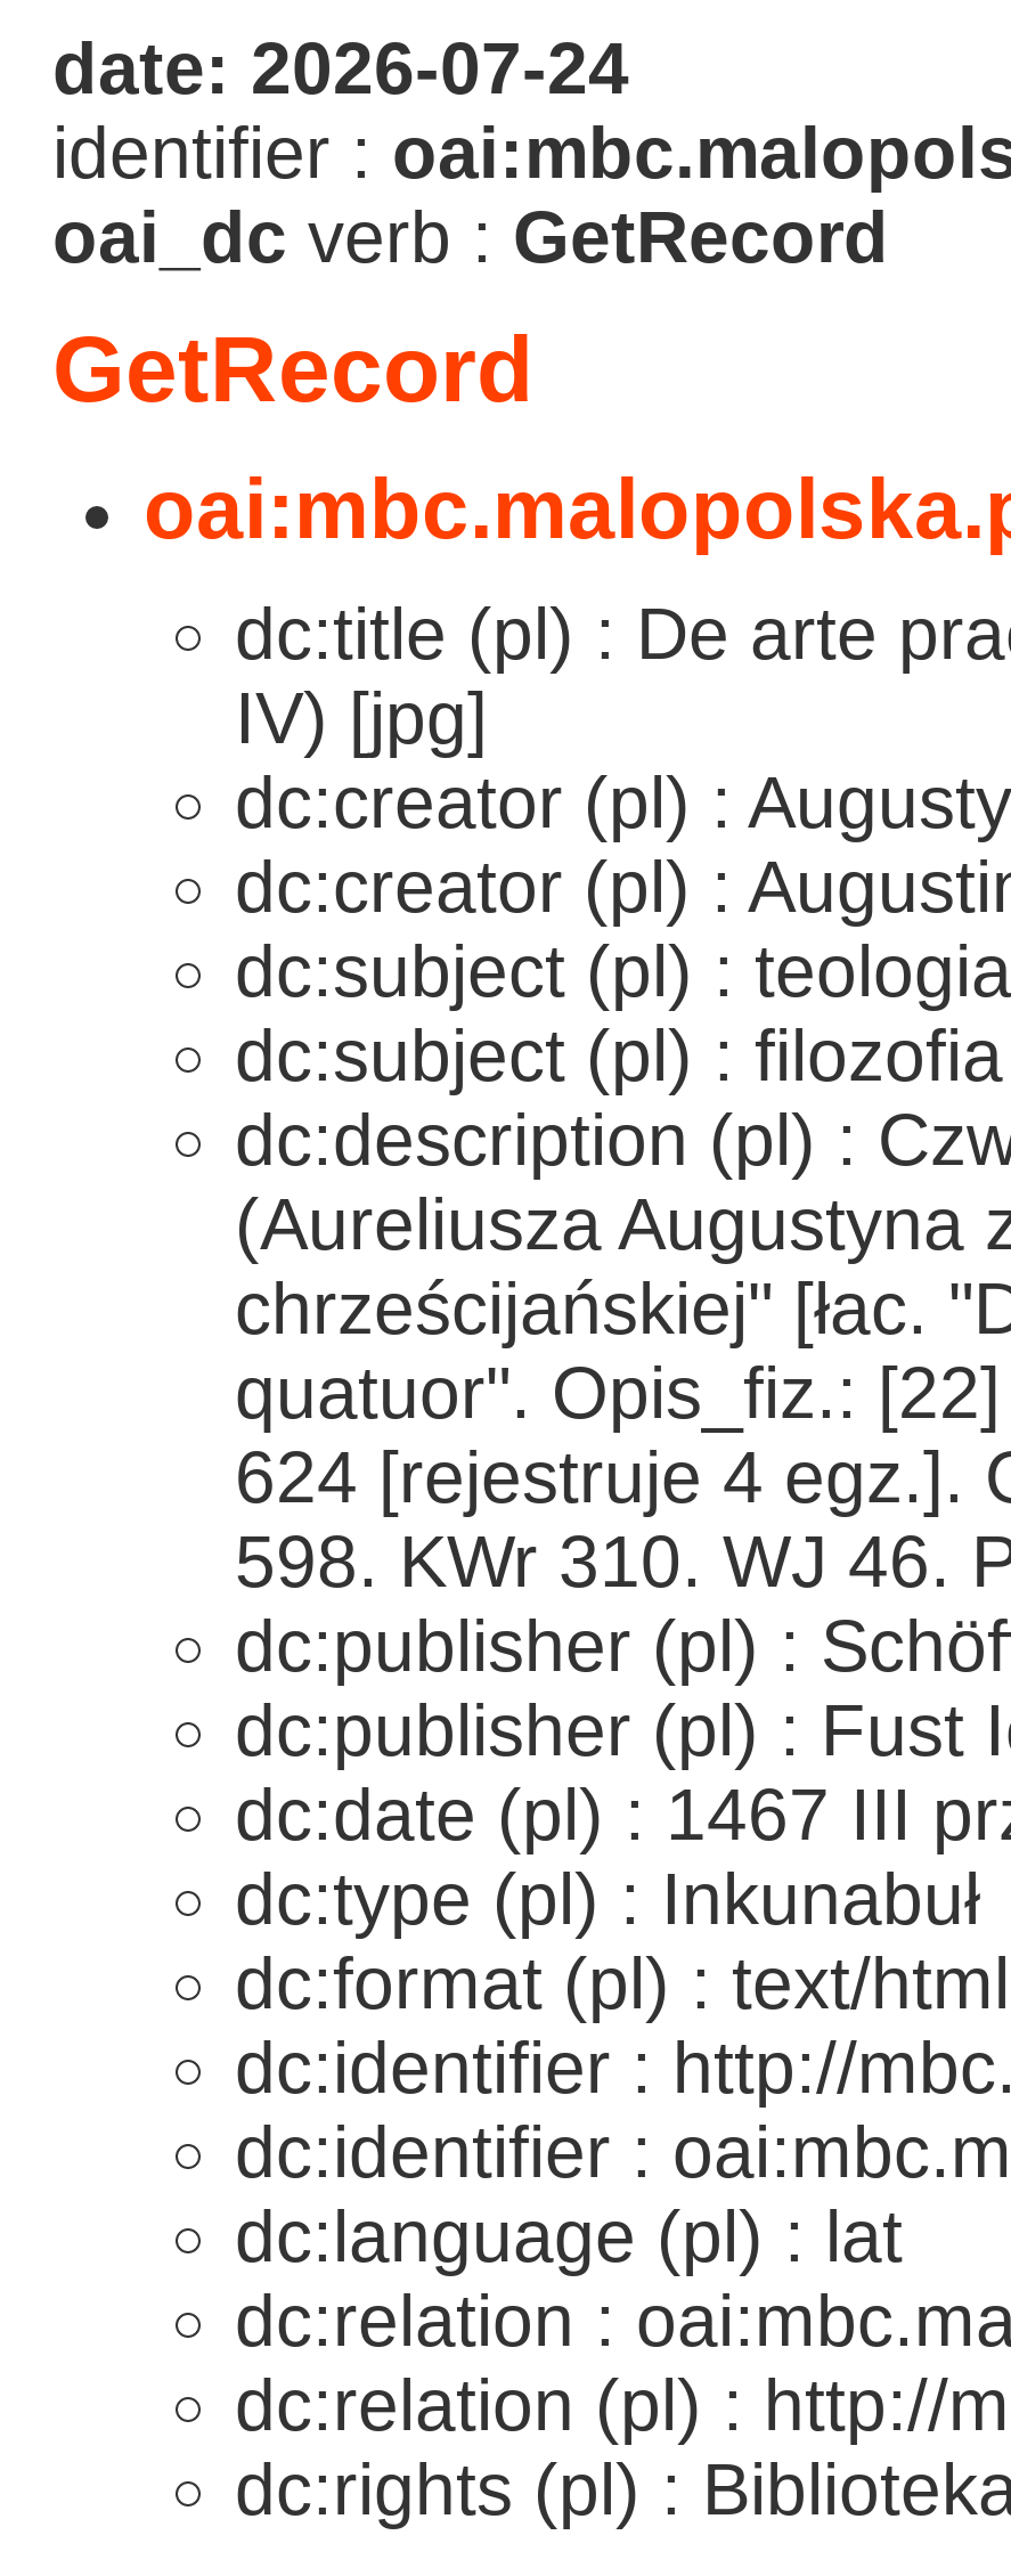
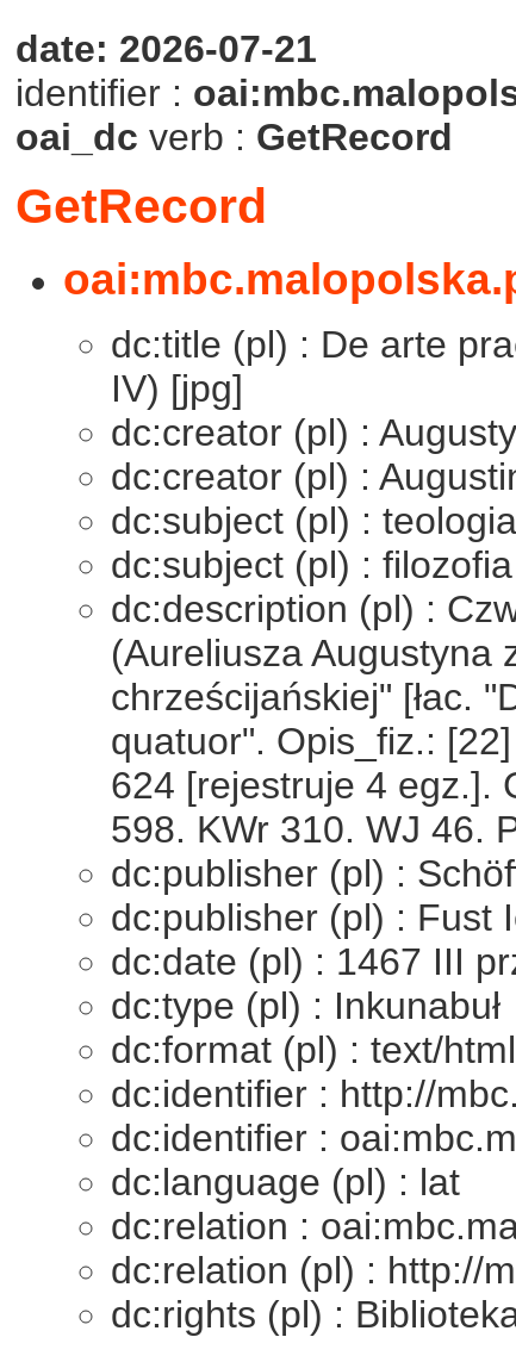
[52,26,629,108] date: 2026-07-24 -> [15,27,316,70] date: 2026-07-21

